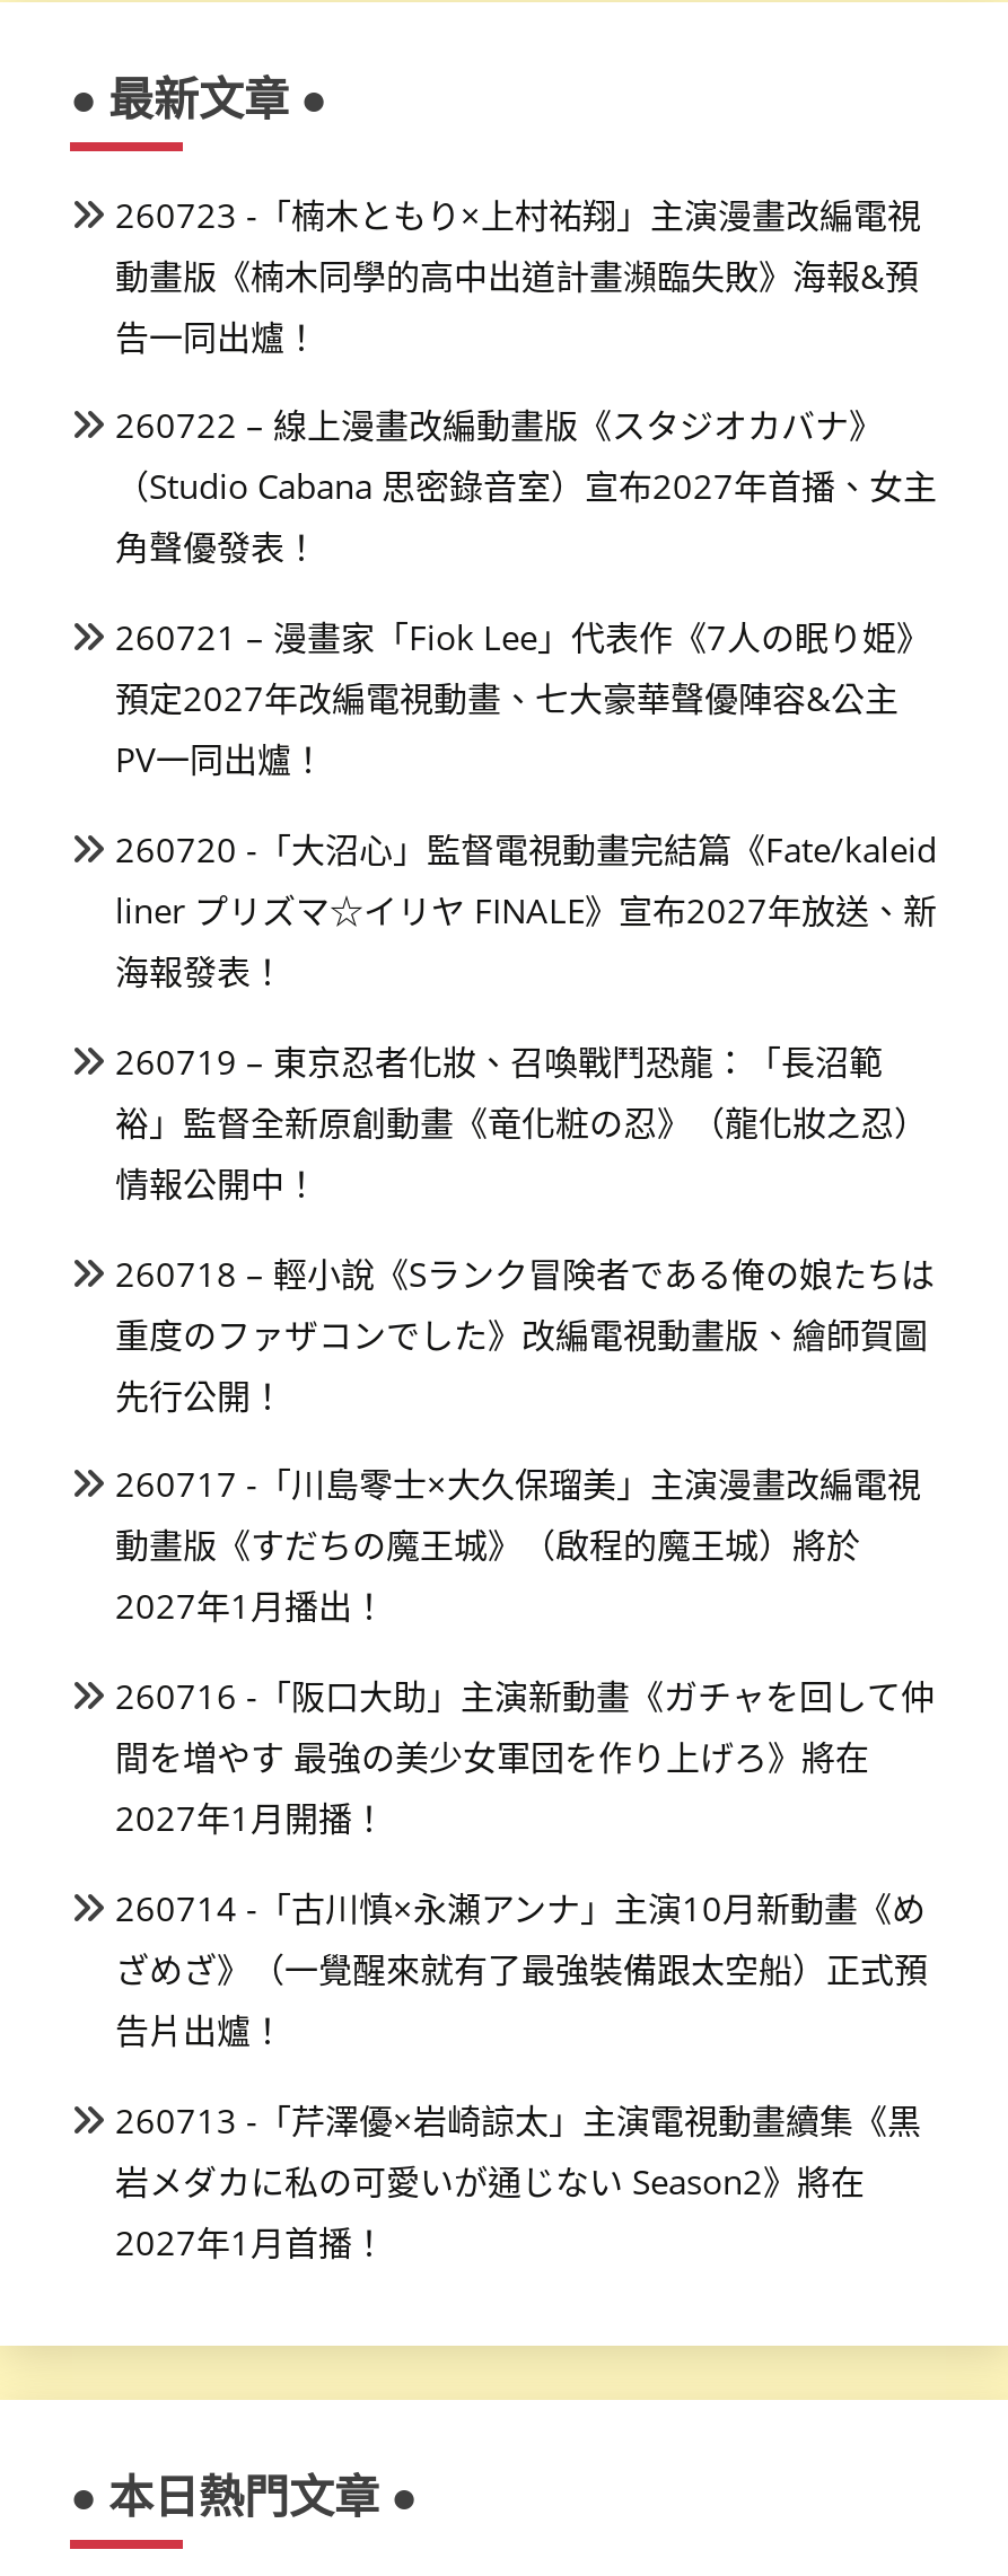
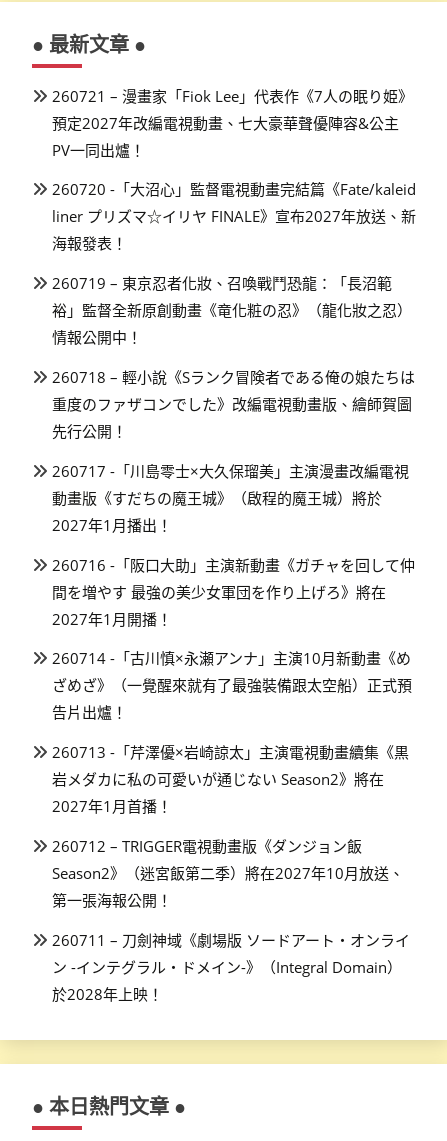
[115,191,937,570] 260723 -「楠木ともり×上村祐翔」主演漫畫改編電視 | 動畫版《楠木同學的高中出道計畫瀕臨失敗》海報&預 | 告一同出爐！ | 260722 – 線上漫畫改編動畫版《スタジオカバナ》 | （Studio Cabana 思密錄音室）宣布2027年首播、女主 | 角聲優發表！ -> none
moved [115,614,937,2264] -> [52,85,416,816]: 260721 – 漫畫家「Fiok Lee」代表作《7人の眠り姫》 | 預定2027年改編電視動畫、七大豪華聲優陣容&公主 | PV一同出爐！ | ... | 岩メダカに私の可愛いが通じない Season2》將在 | 2027年1月首播！
none -> [52,836,410,1004] 260712 – TRIGGER電視動畫版《ダンジョン飯 | Season2》（迷宮飯第二季）將在2027年10月放送、 | 第一張海報公開！ | 260711 – 刀劍神域《劇場版 ソードアート・オンライ | ン -インテグラル・ドメイン-》（Integral Domain） | 於2028年上映！

